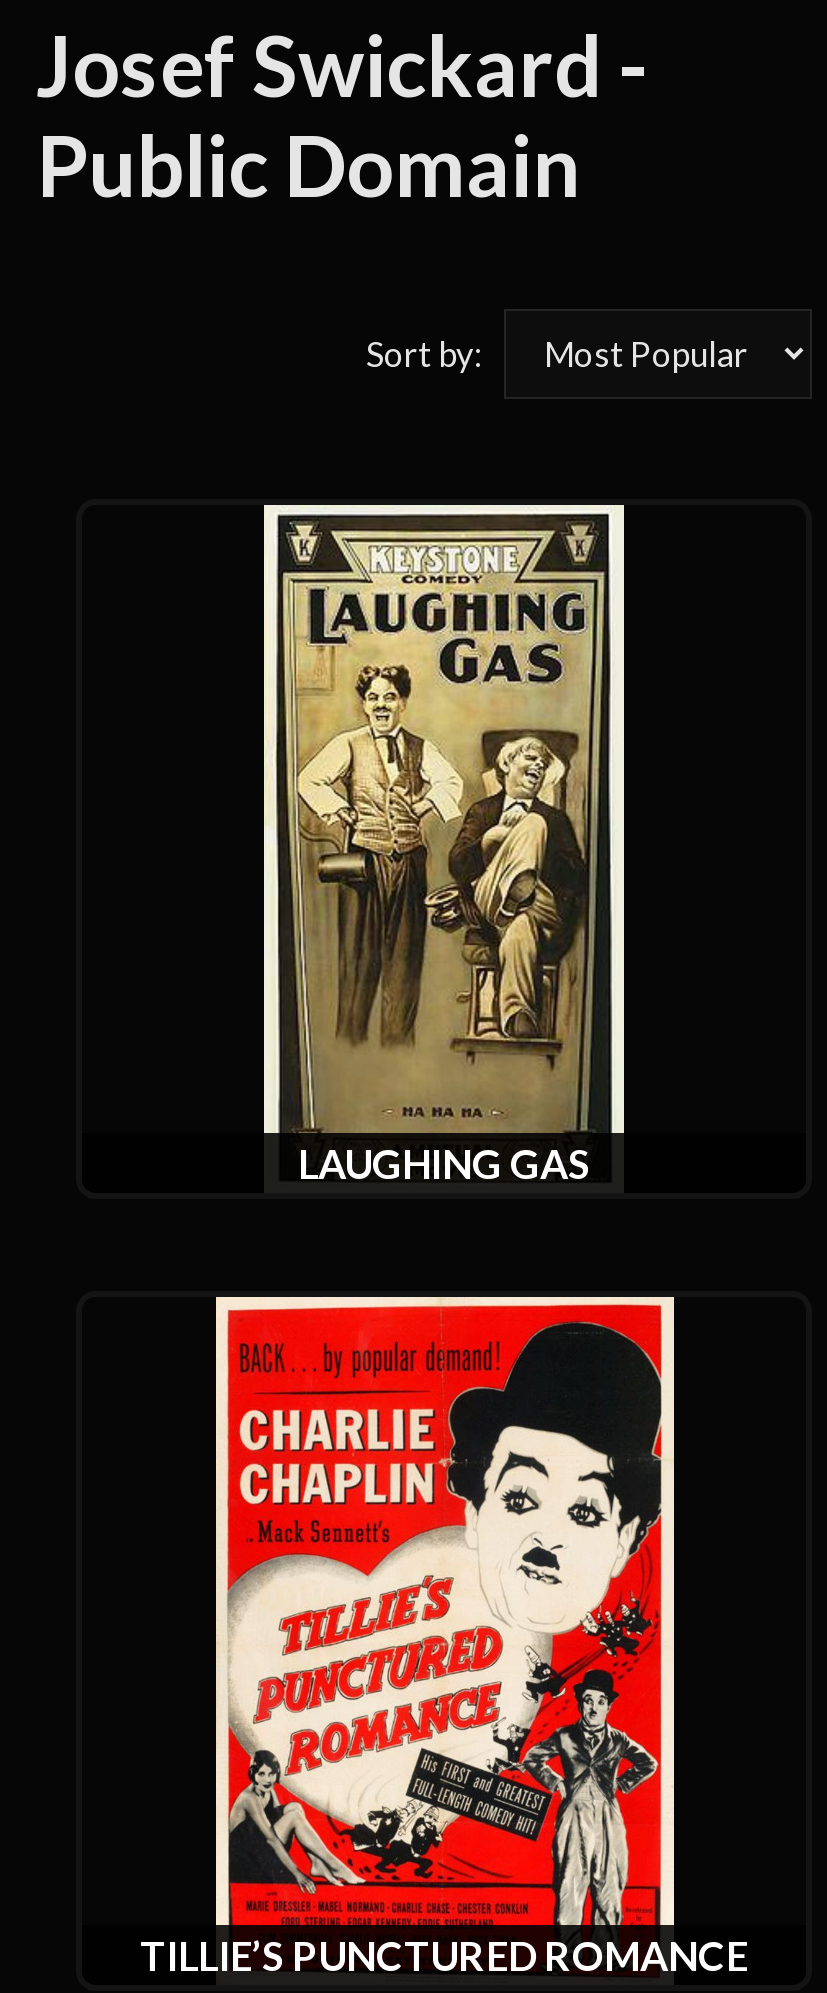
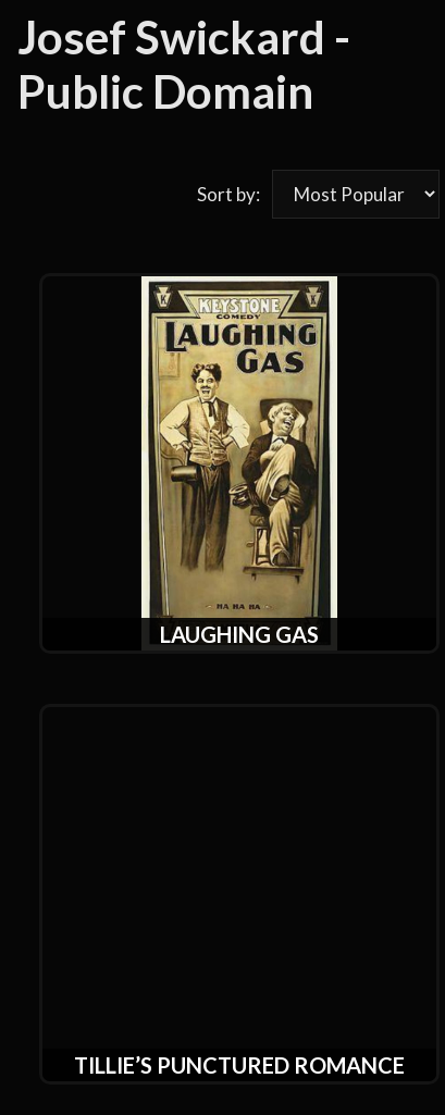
[214,1295,676,1925] [image] -> none

